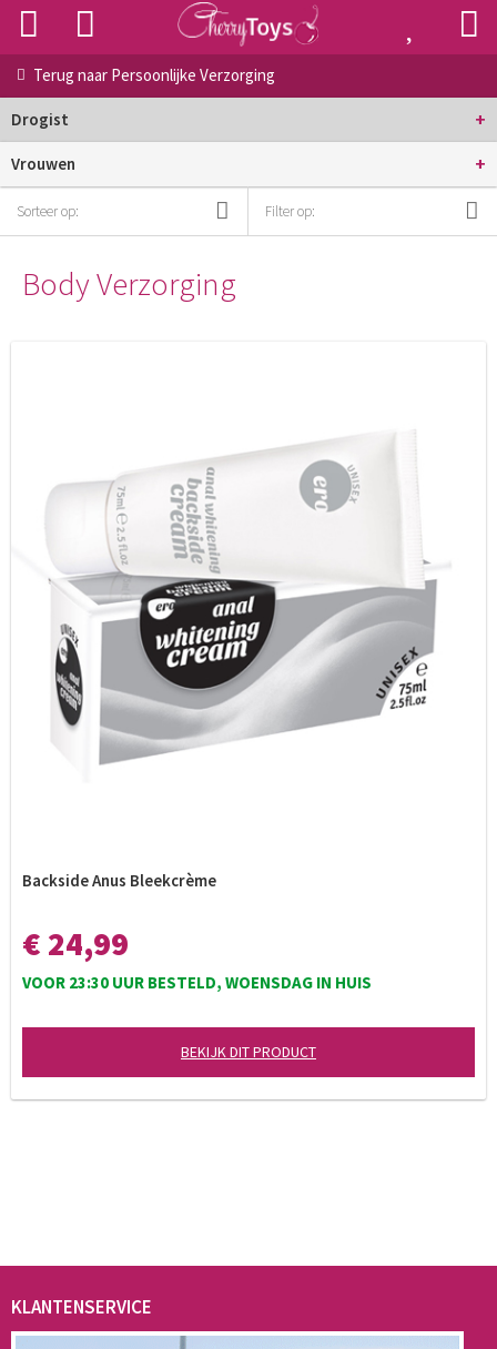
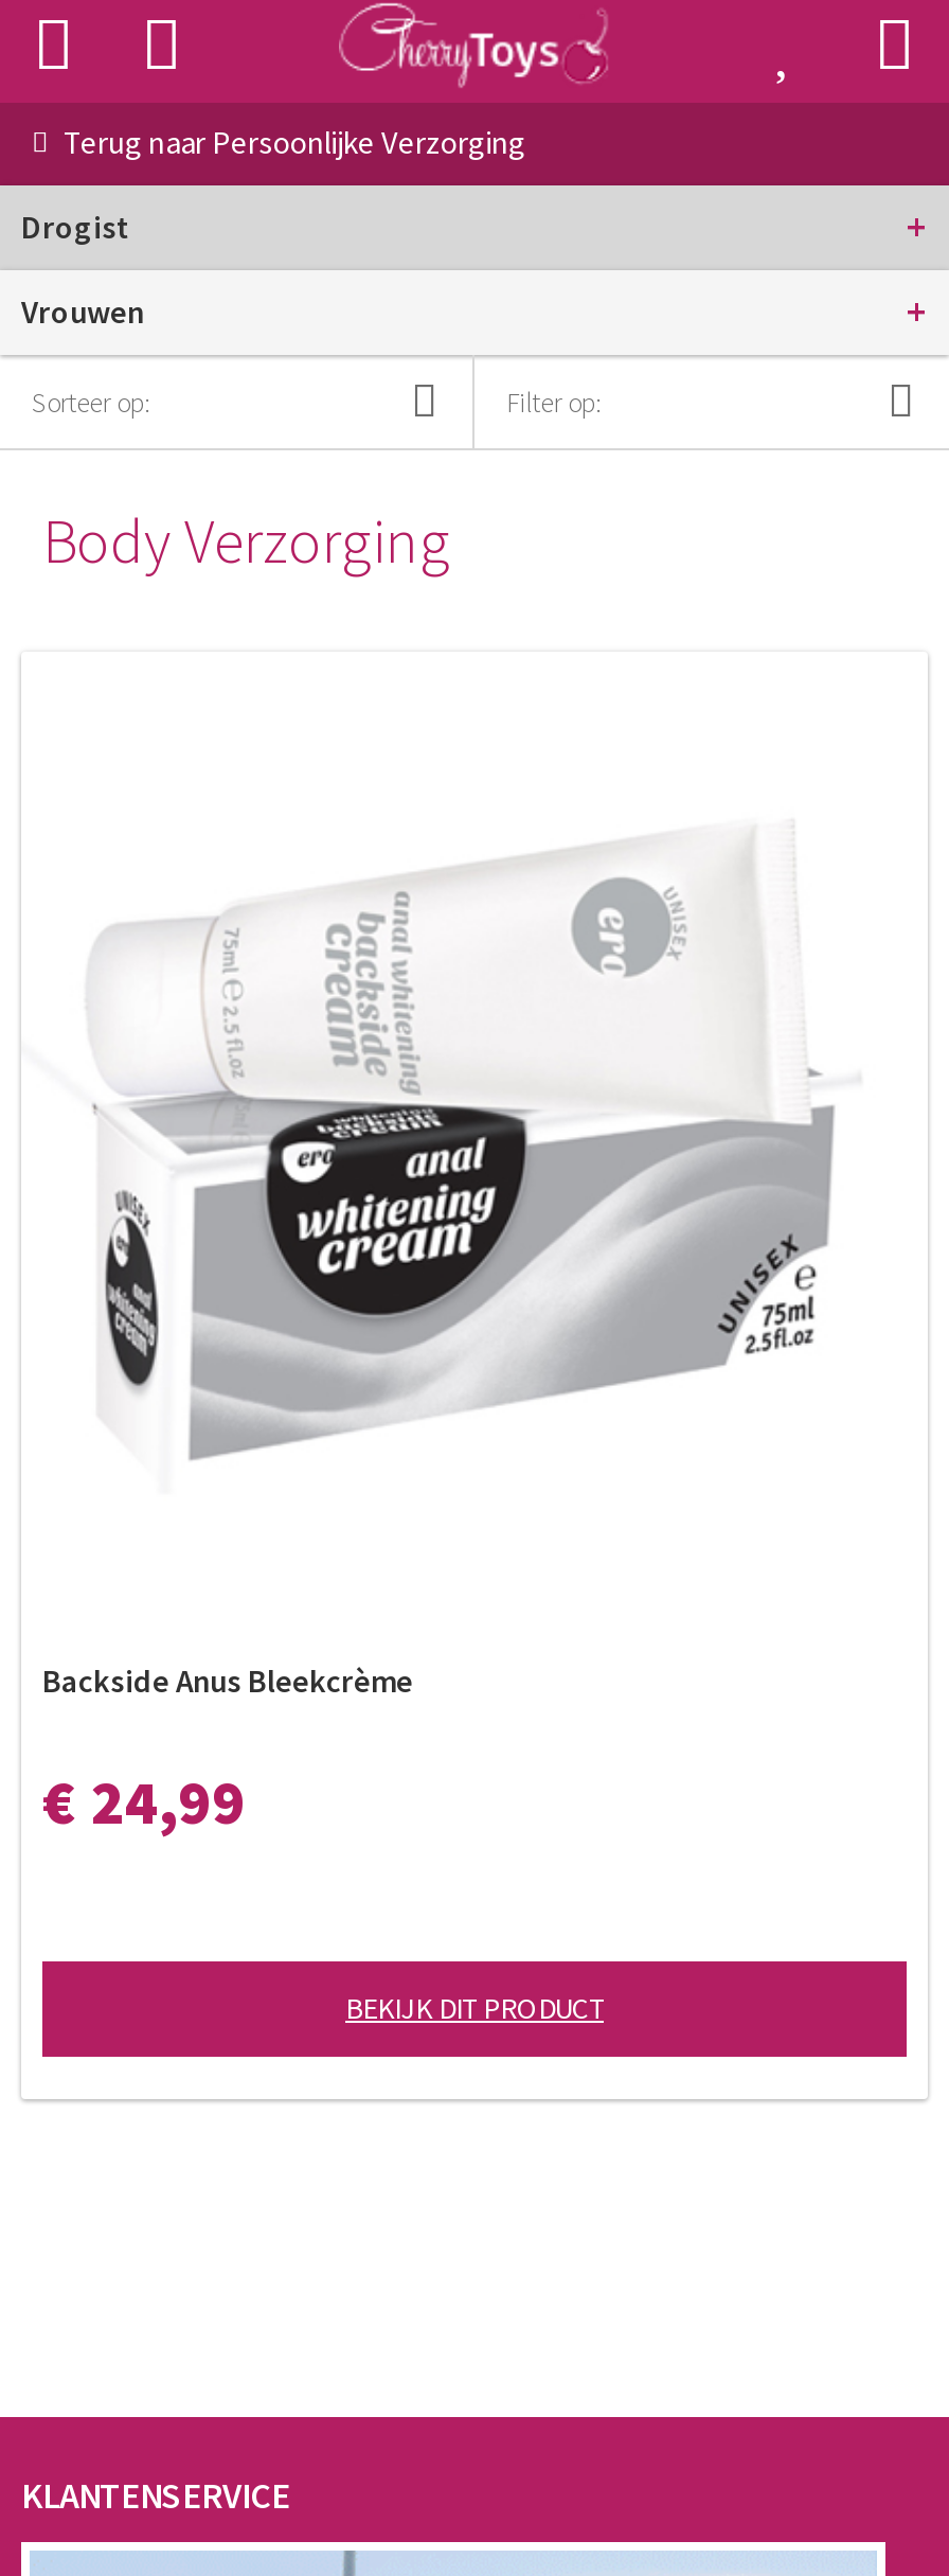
[22,972,372,993] VOOR 23:30 UUR BESTELD, WOENSDAG IN HUIS -> none

